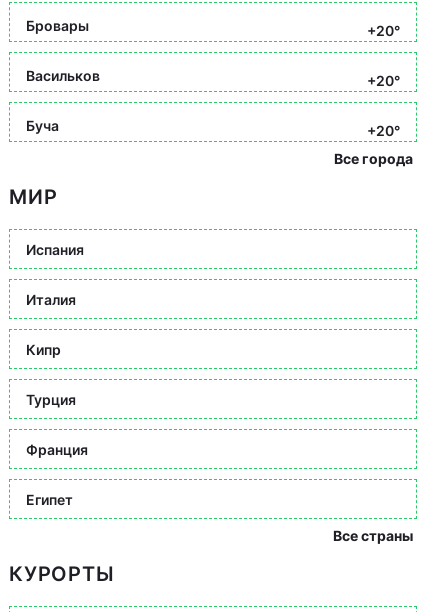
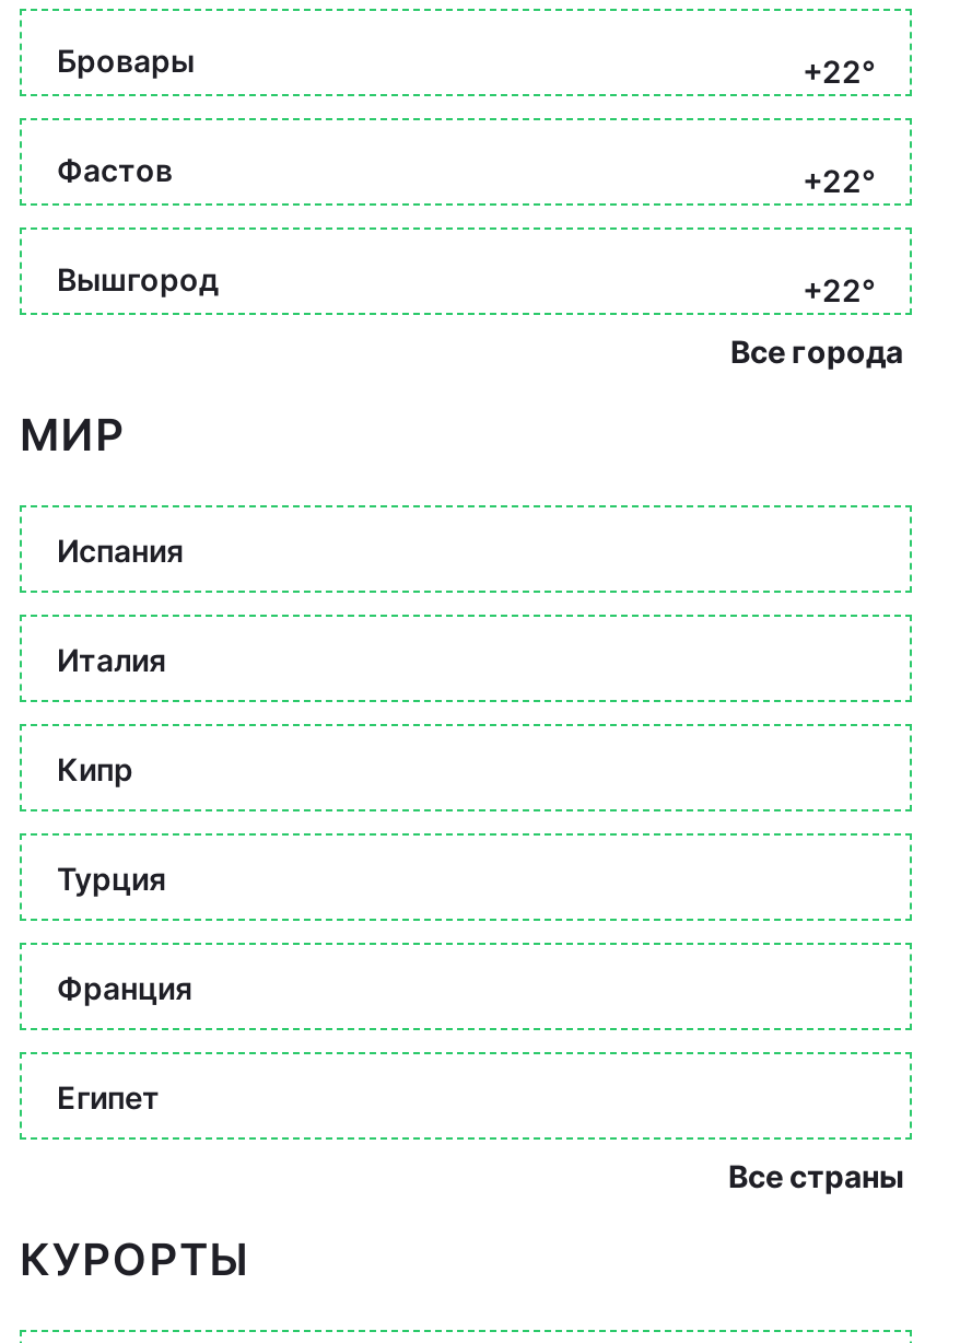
[367,22,400,39] +20° -> [803,52,875,90] +22°
[26,66,400,89] Васильков | +20° -> [57,150,875,199] Фастов | +22°
[26,116,400,139] Буча | +20° -> [57,259,875,308] Вышгород | +22°

